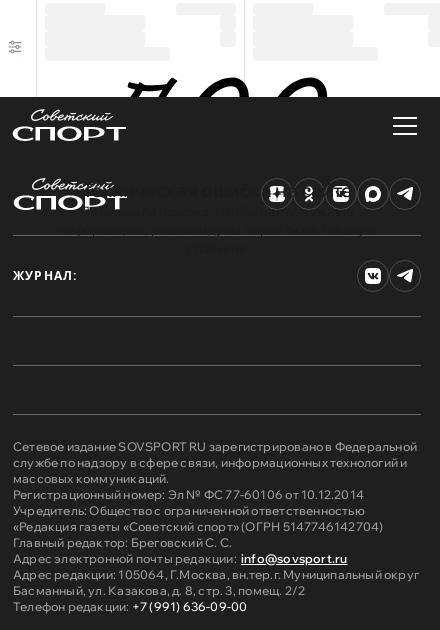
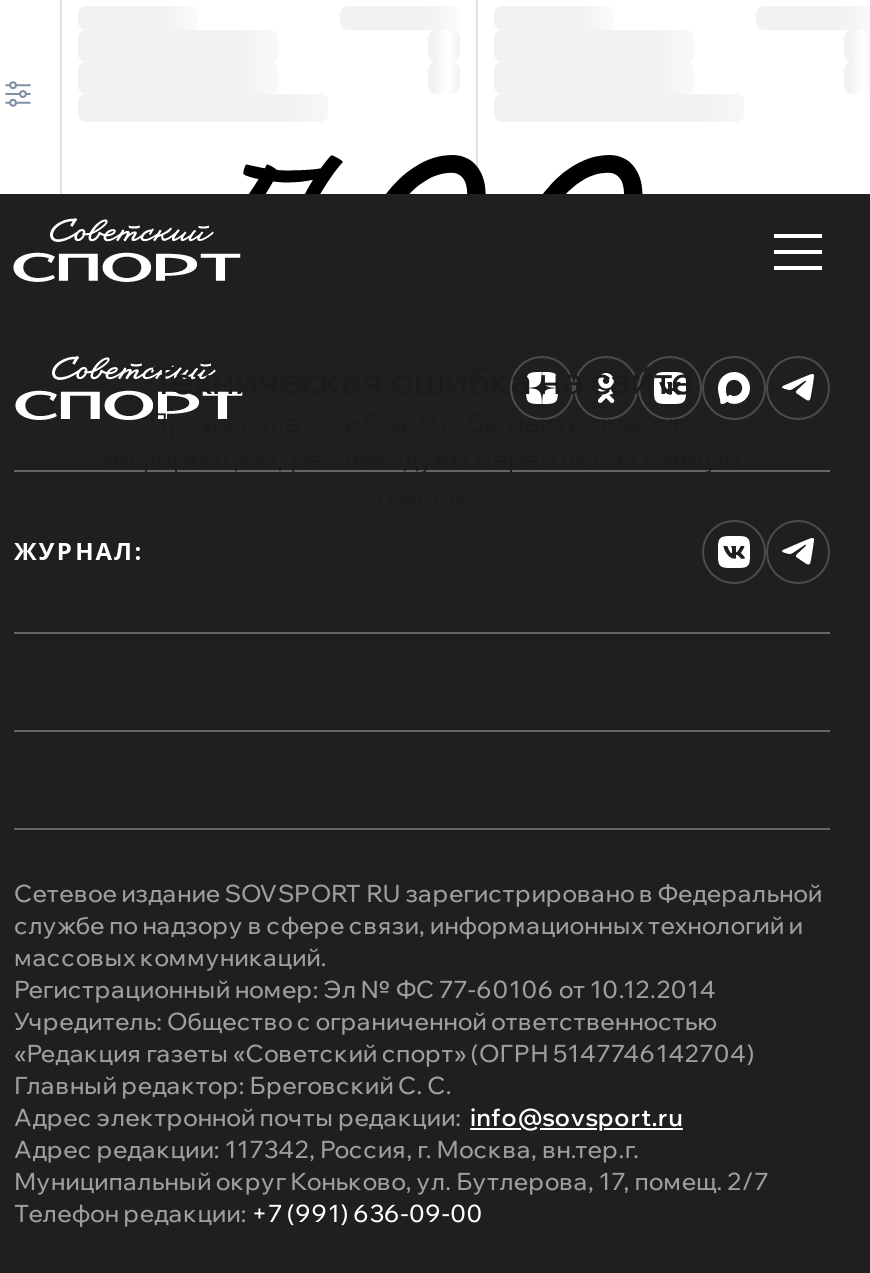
[13,567,419,598] Адрес редакции: 105064, Г.Москва, вн.тер.г. Муниципальный округ | Басманный, ул. Казакова, д. 8, стр. 3, помещ. 2/2 -> [14,1134,769,1196] Адрес редакции: 117342, Россия, г. Москва, вн.тер.г. | Муниципальный округ Коньково, ул. Бутлерова, 17, помещ. 2/7

